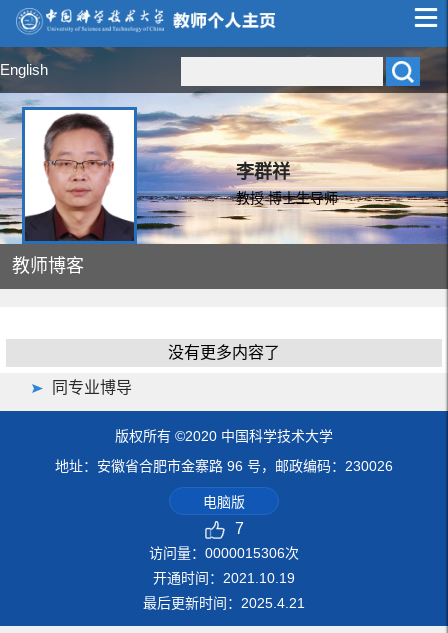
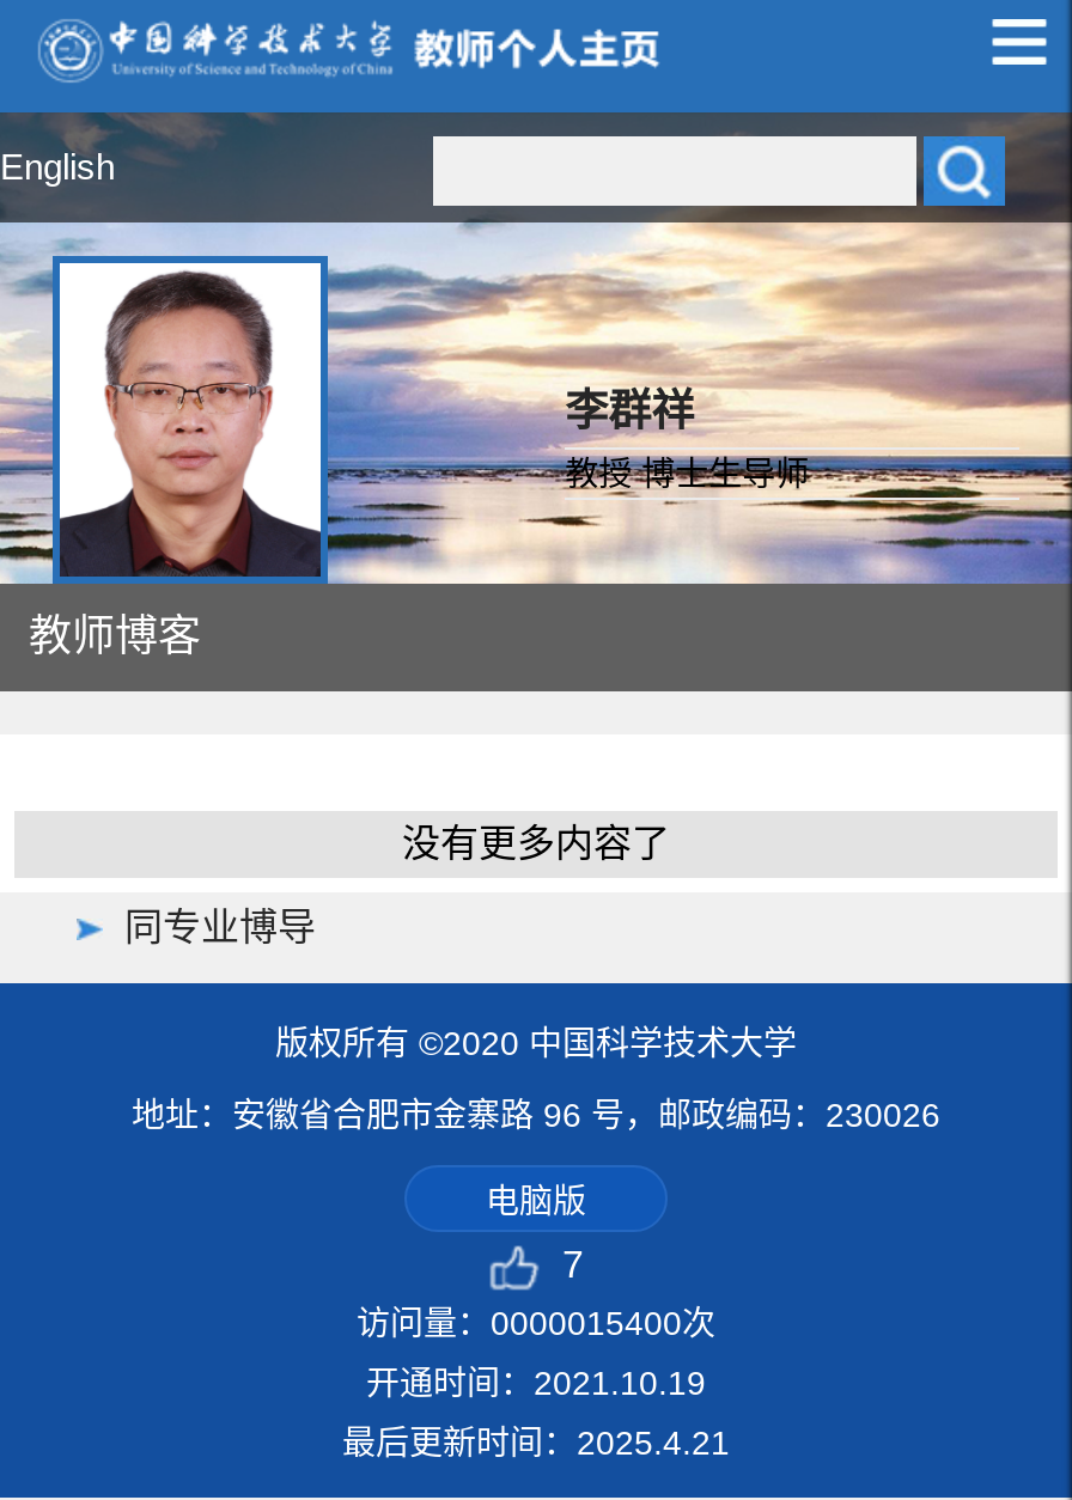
[149,545,299,561] 访问量：0000015306次 -> [357,1303,715,1342] 访问量：0000015400次

